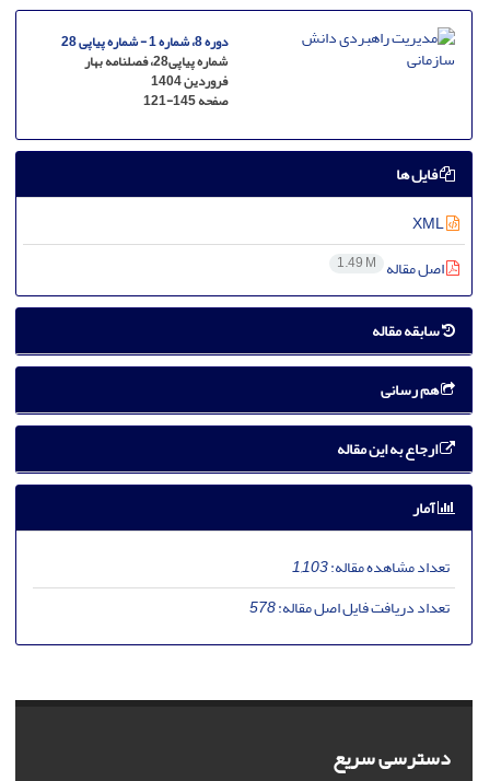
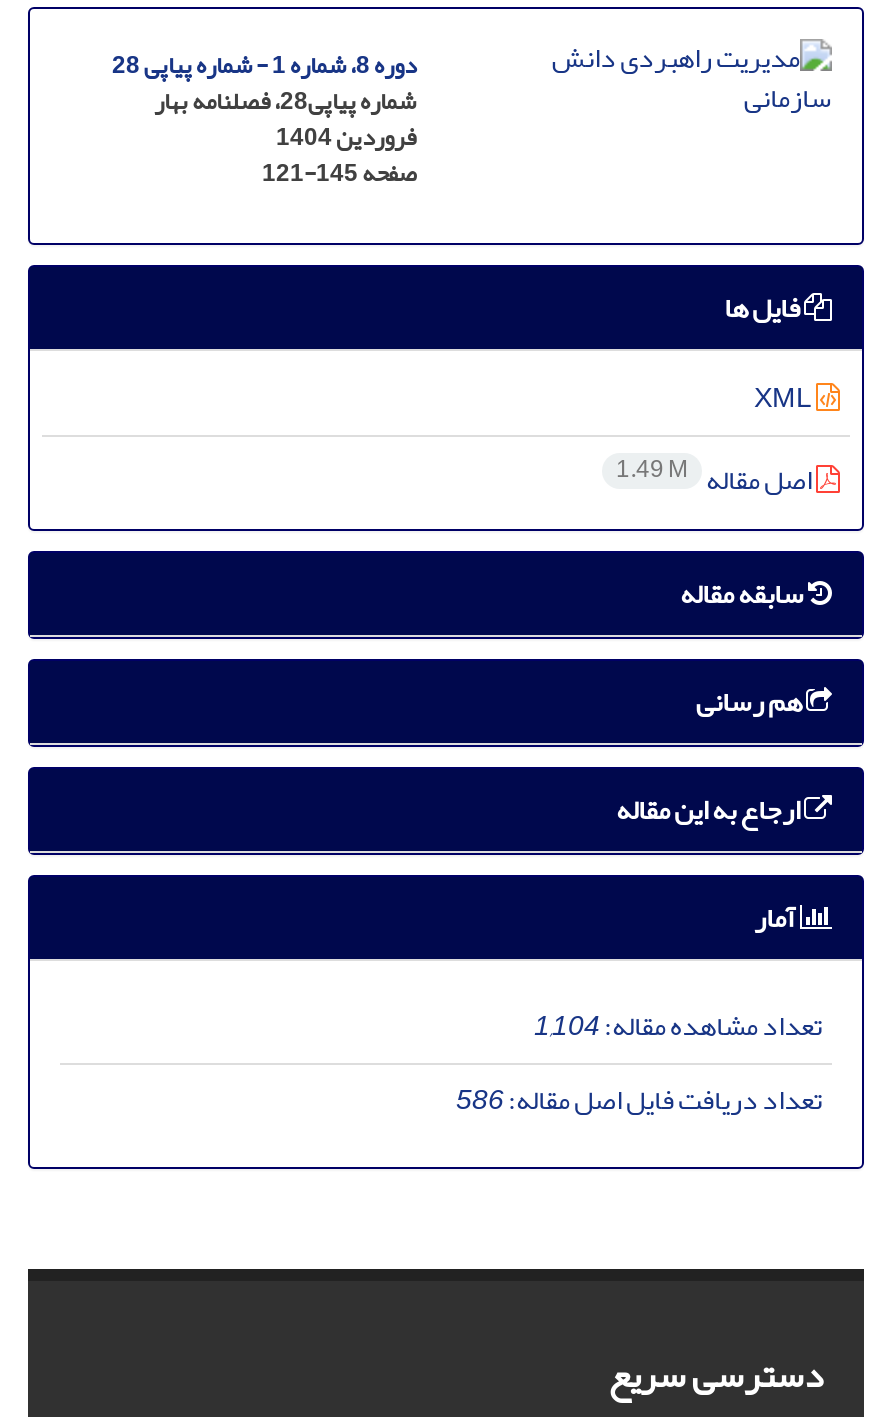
[292,552,450,582] تعداد مشاهده مقاله:1,103 -> [534,999,822,1053] تعداد مشاهده مقاله:1,104
[249,593,450,622] تعداد دریافت فایل اصل مقاله:578 -> [456,1073,822,1127] تعداد دریافت فایل اصل مقاله:586

